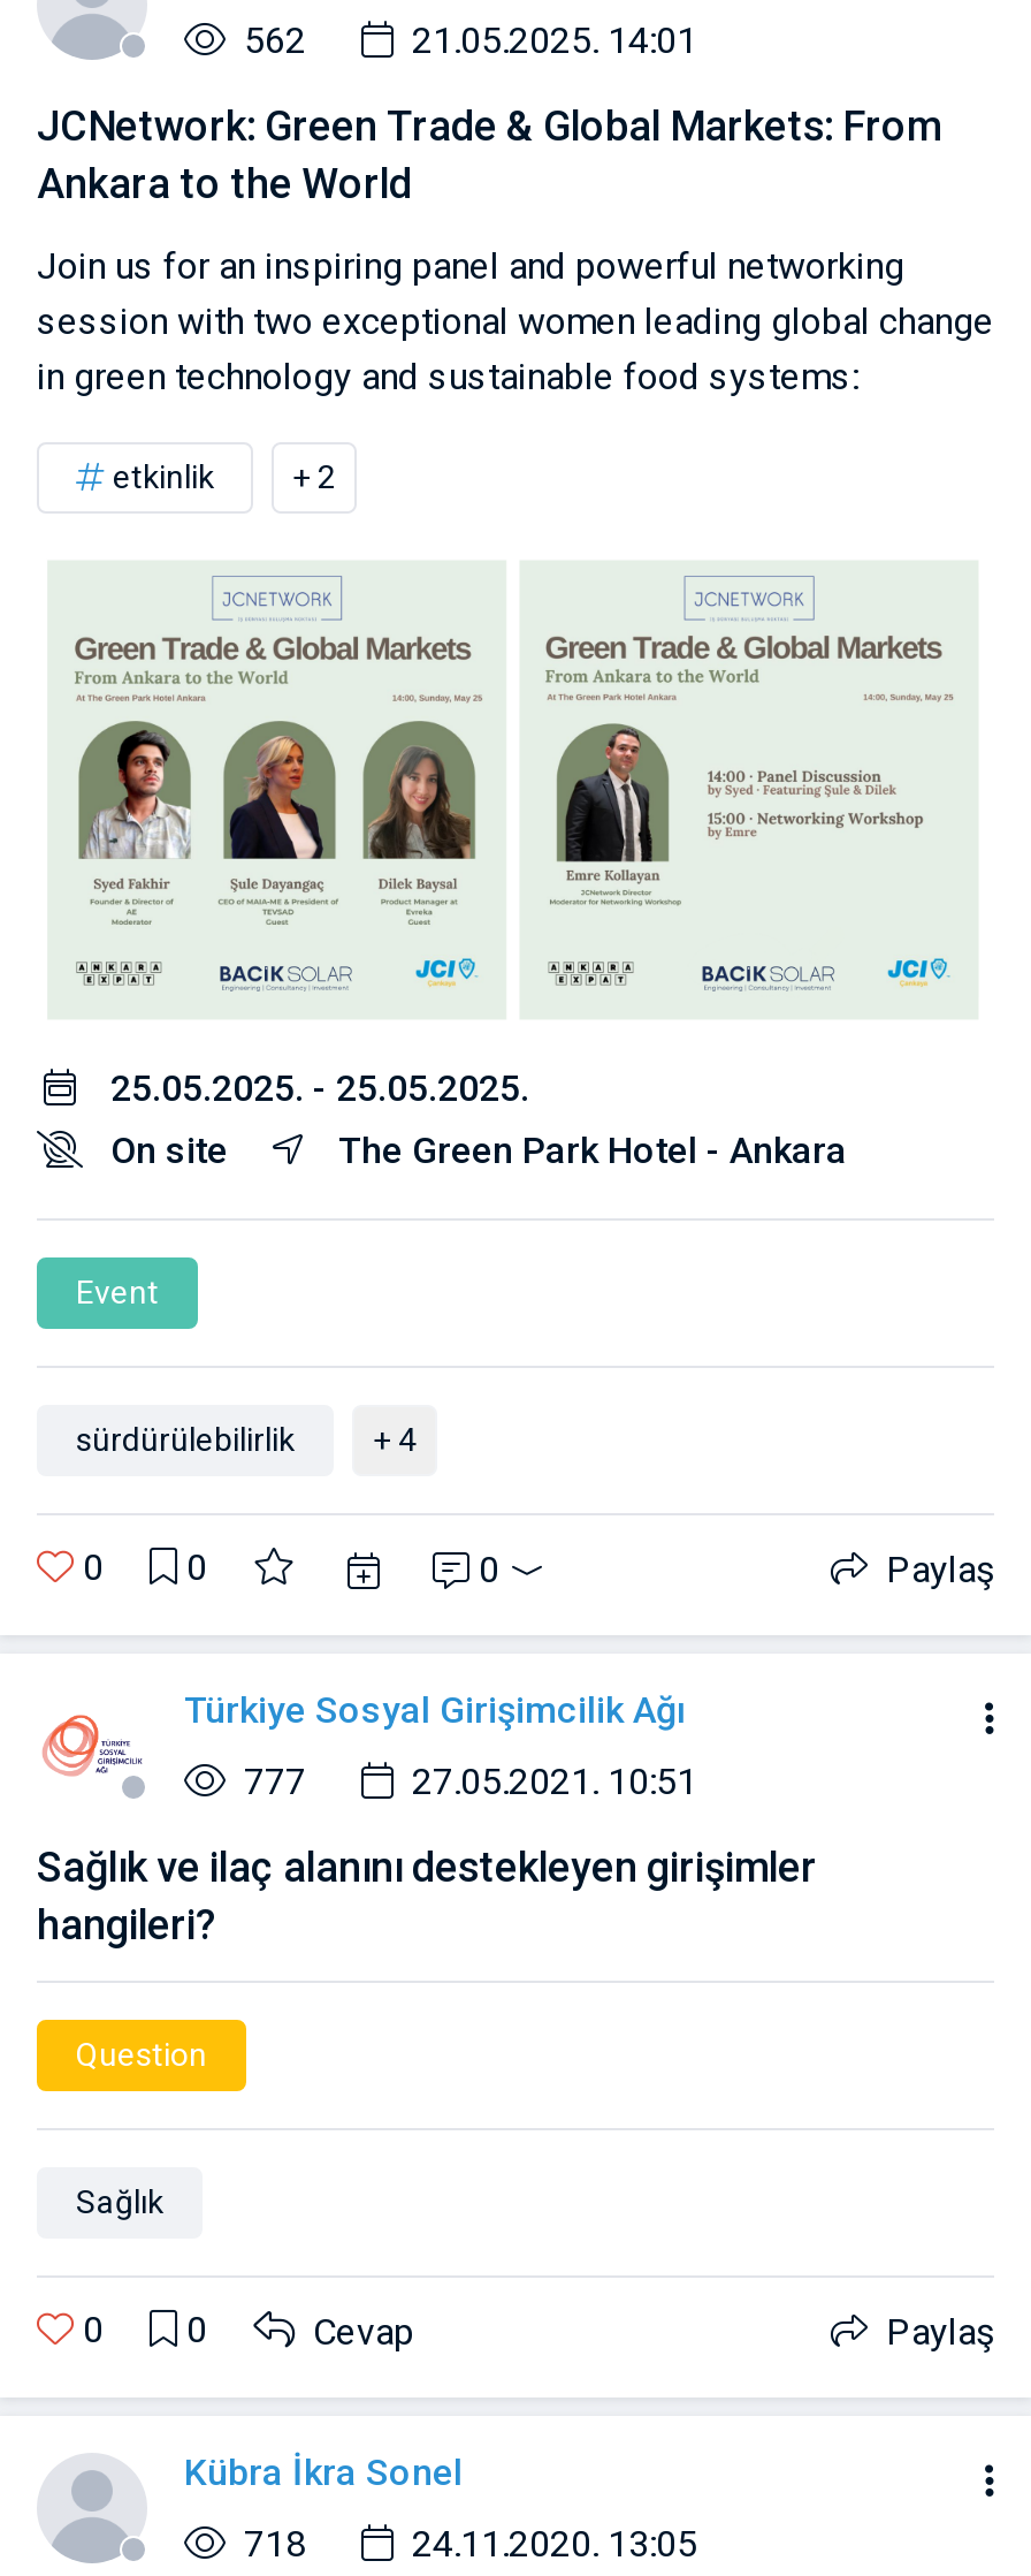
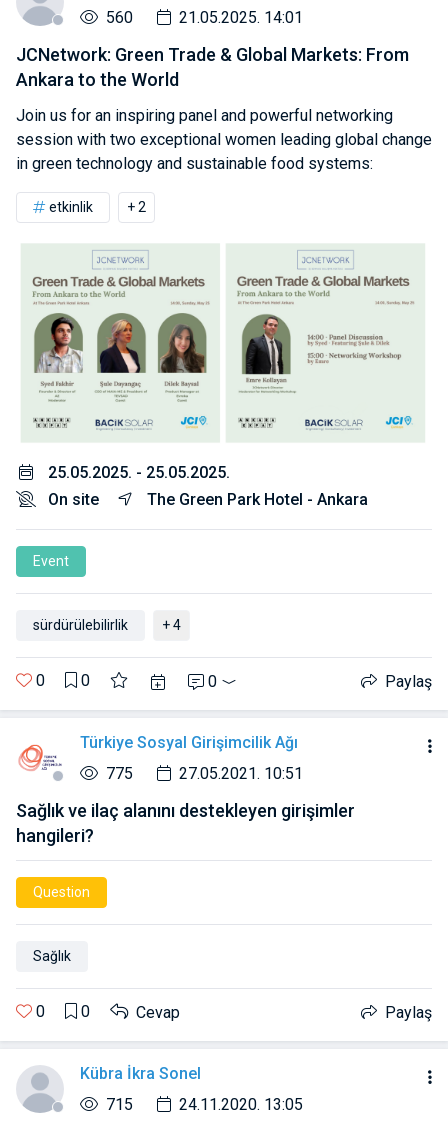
[244,18,306,62] 562 -> [106,8,133,27] 560
[244,1760,306,1803] 777 -> [106,764,133,783] 775
[244,2522,306,2566] 718 -> [106,1095,133,1114] 715

